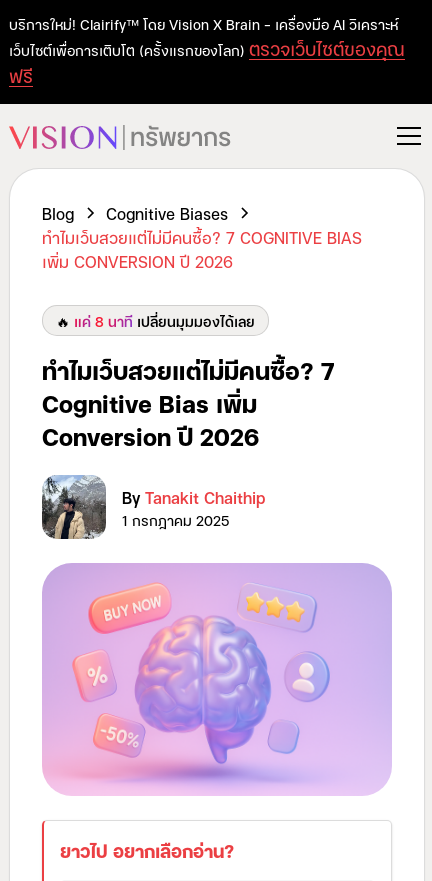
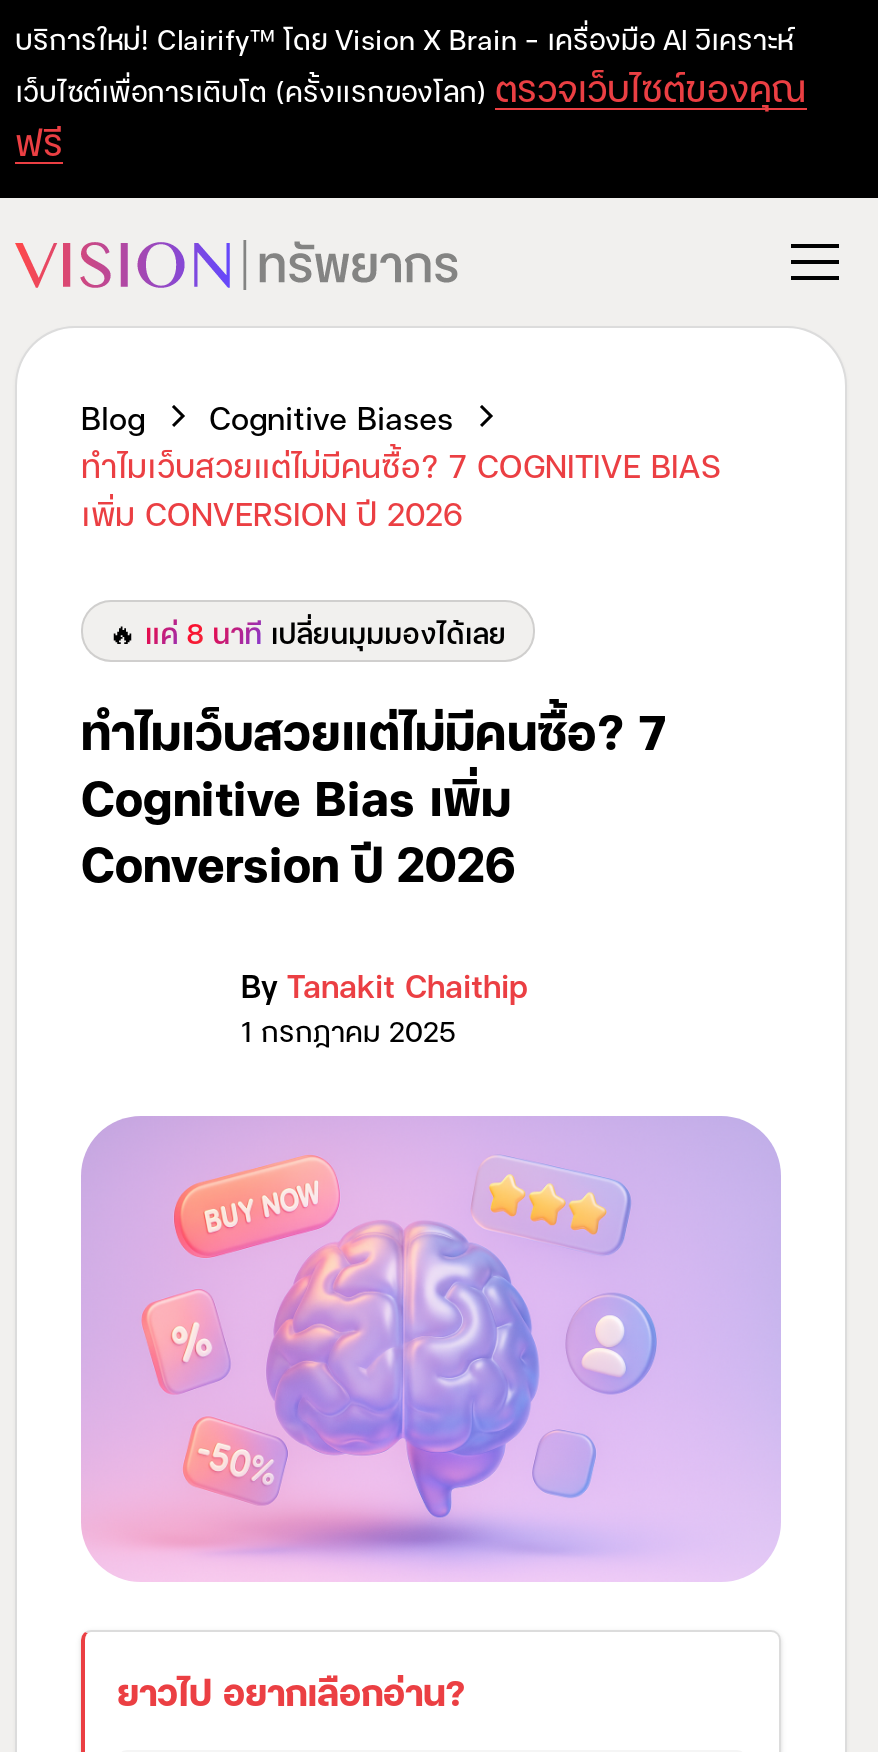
[41,474,107,540] [image] -> none

